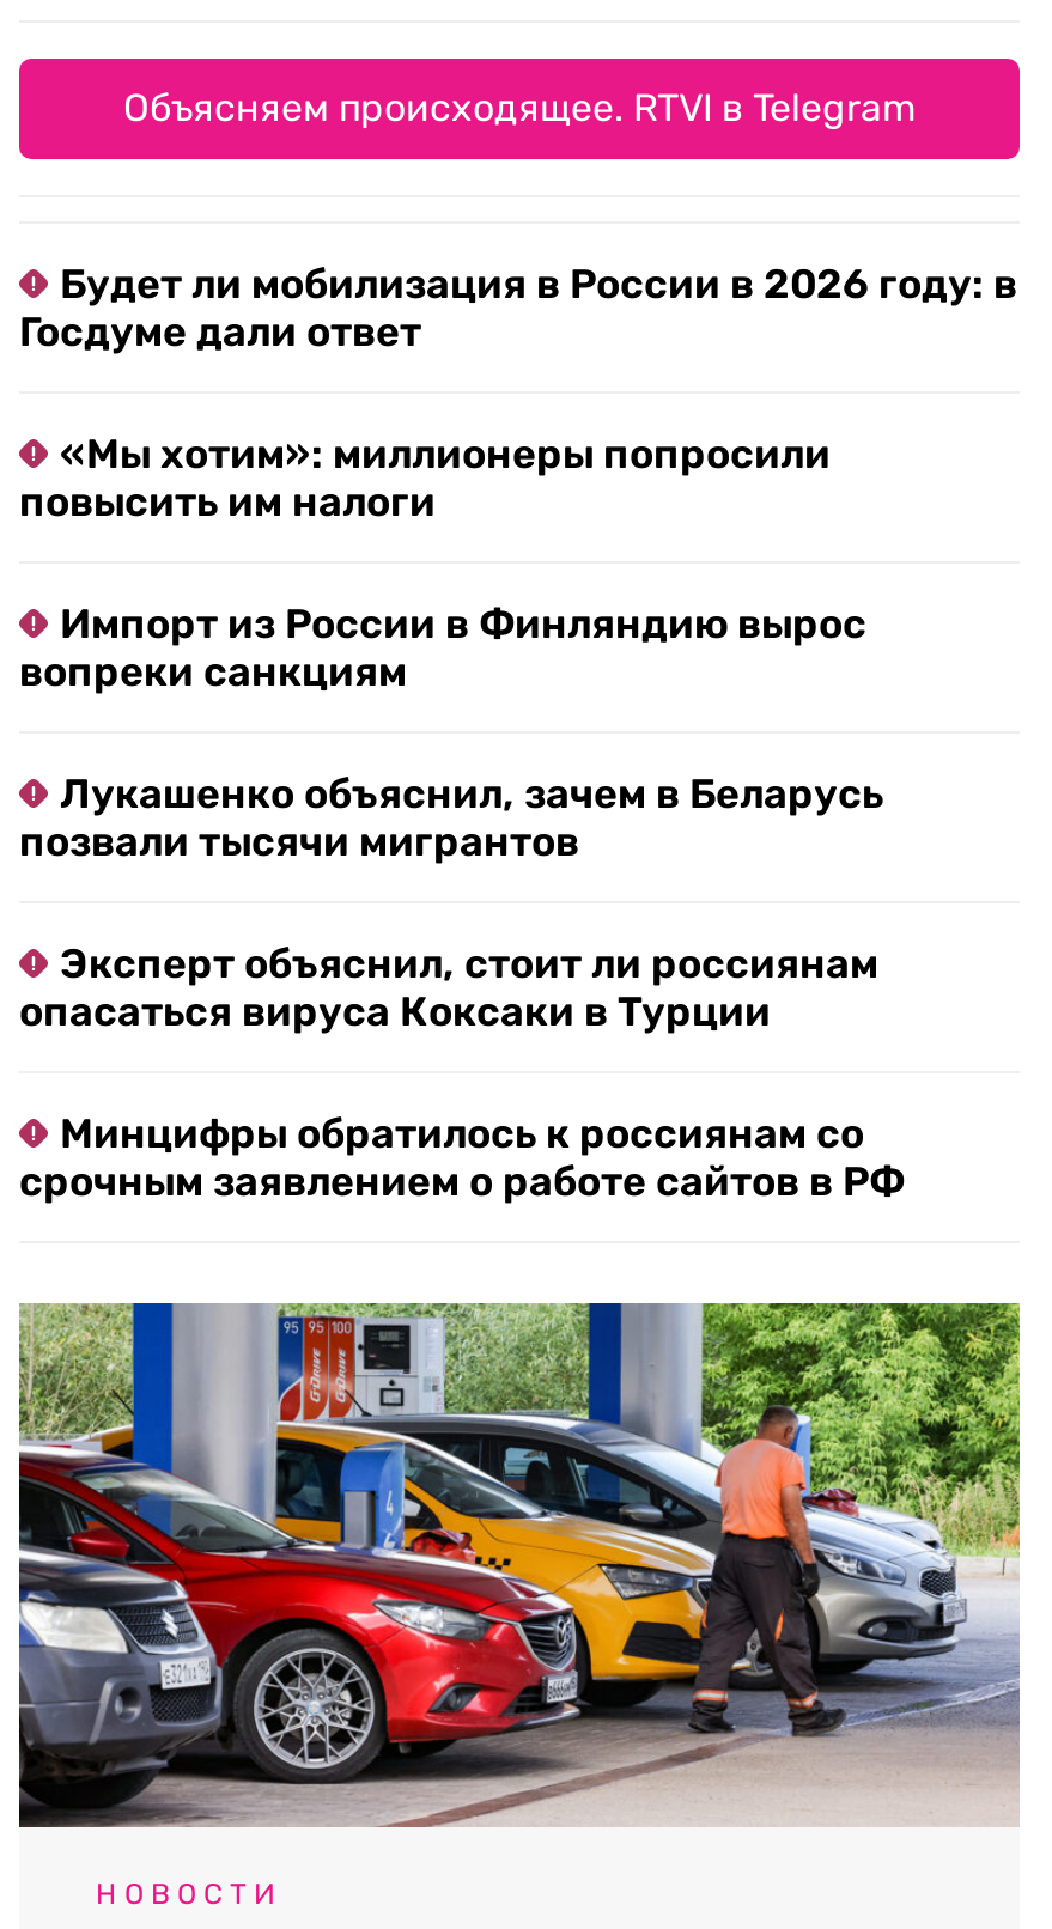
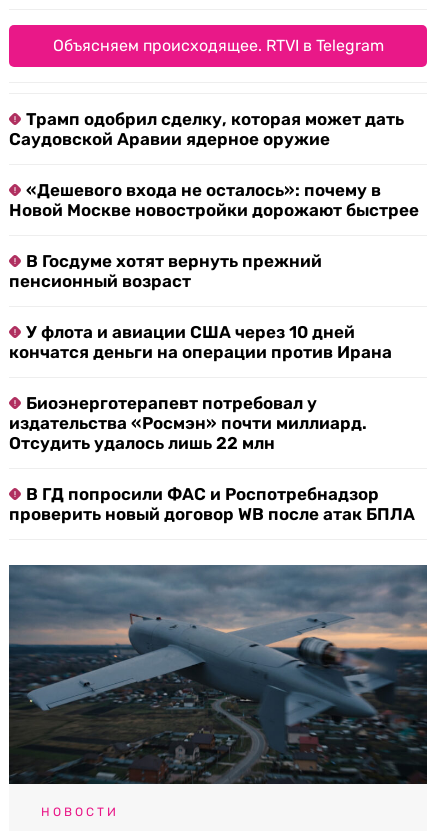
[19,260,1017,356] Будет ли мобилизация в России в 2026 году: в | Госдуме дали ответ -> [9,109,404,149] Трамп одобрил сделку, которая может дать | Саудовской Аравии ядерное оружие
[19,430,831,526] «Мы хотим»: миллионеры попросили | повысить им налоги -> [9,180,419,220] «Дешевого входа не осталось»: почему в | Новой Москве новостройки дорожают быстрее
[19,600,866,695] Импорт из России в Финляндию вырос | вопреки санкциям -> [9,251,322,291] В Госдуме хотят вернуть прежний | пенсионный возраст
[19,770,883,865] Лукашенко объяснил, зачем в Беларусь | позвали тысячи мигрантов -> [9,322,392,362] У флота и авиации США через 10 дней | кончатся деньги на операции против Ирана
[19,940,878,1035] Эксперт объяснил, стоит ли россиянам | опасаться вируса Коксаки в Турции -> [9,393,367,453] Биоэнерготерапевт потребовал у | издательства «Росмэн» почти миллиард. | Отсудить удалось лишь 22 млн
[19,1110,905,1205] Минцифры обратилось к россиянам со | срочным заявлением о работе сайтов в РФ -> [9,484,415,524] В ГД попросили ФАС и Роспотребнадзор | проверить новый договор WB после атак БПЛА
[17,1301,1020,1827] [image] -> [9,564,428,785] [image]

